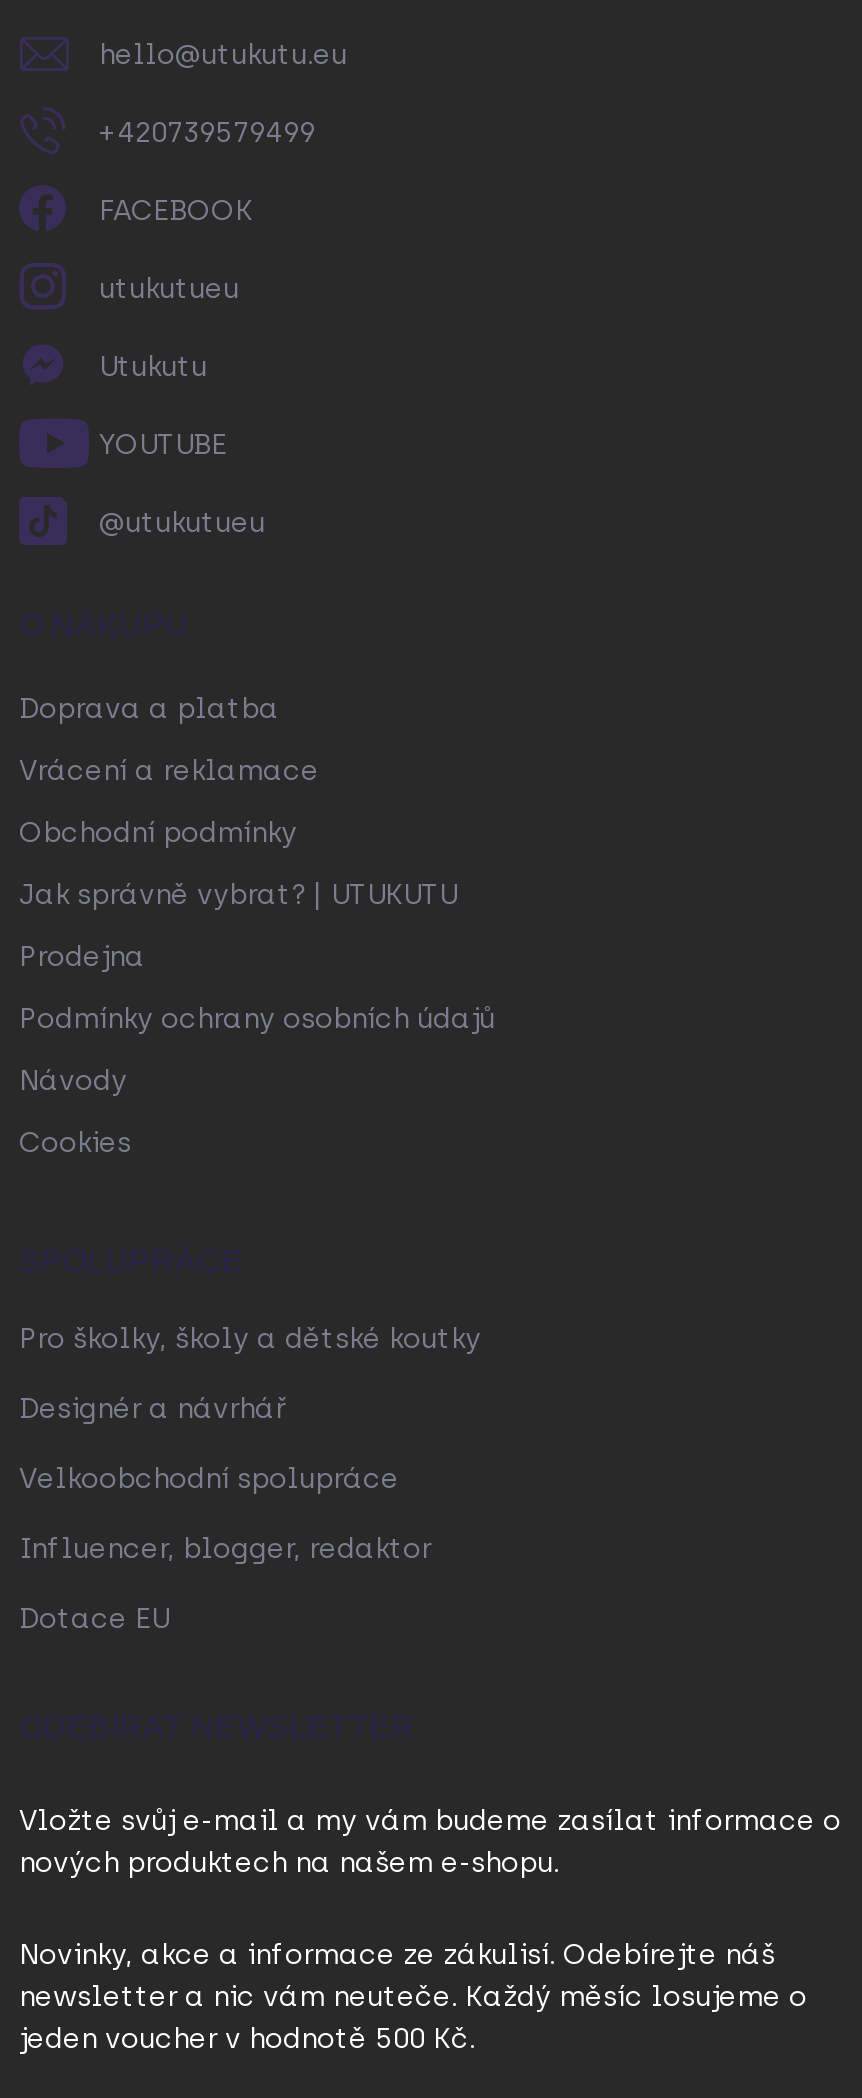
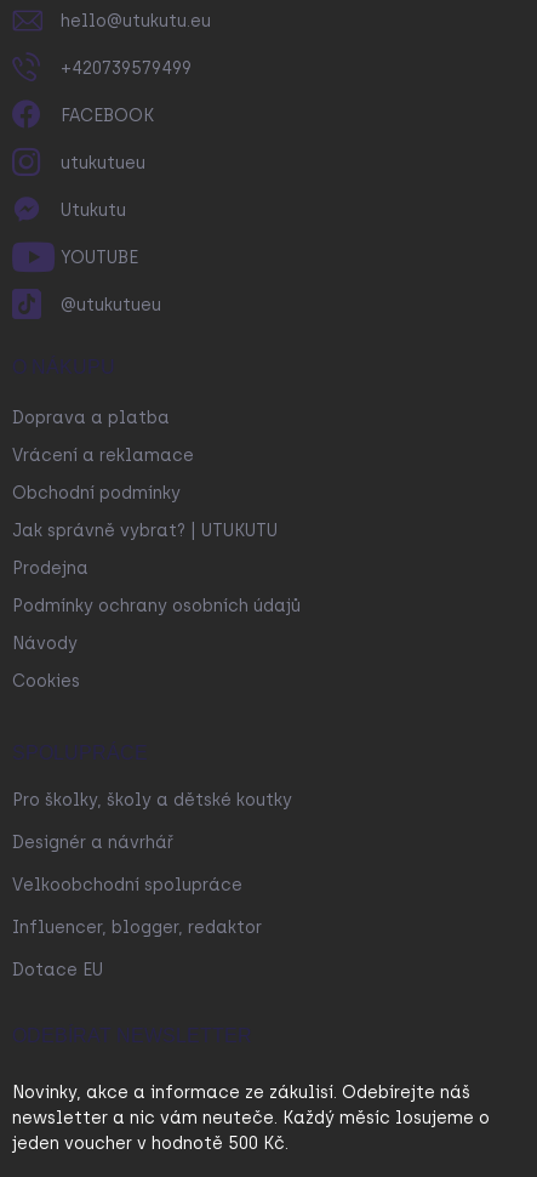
[19,1803,841,1879] Vložte svůj e-mail a my vám budeme zasílat informace o | nových produktech na našem e-shopu. -> none

